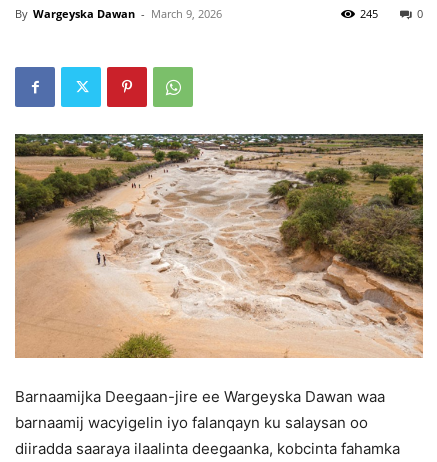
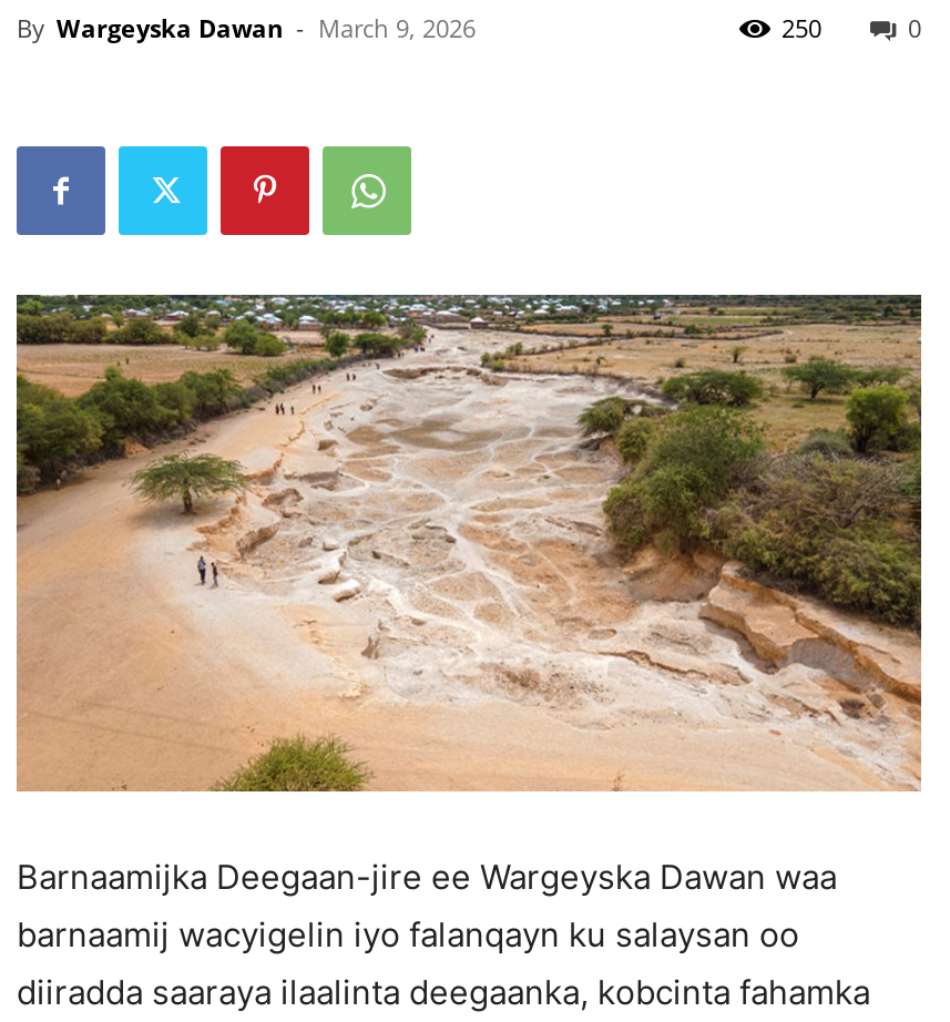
[360,6,378,21] 245 -> [782,11,821,44] 250

